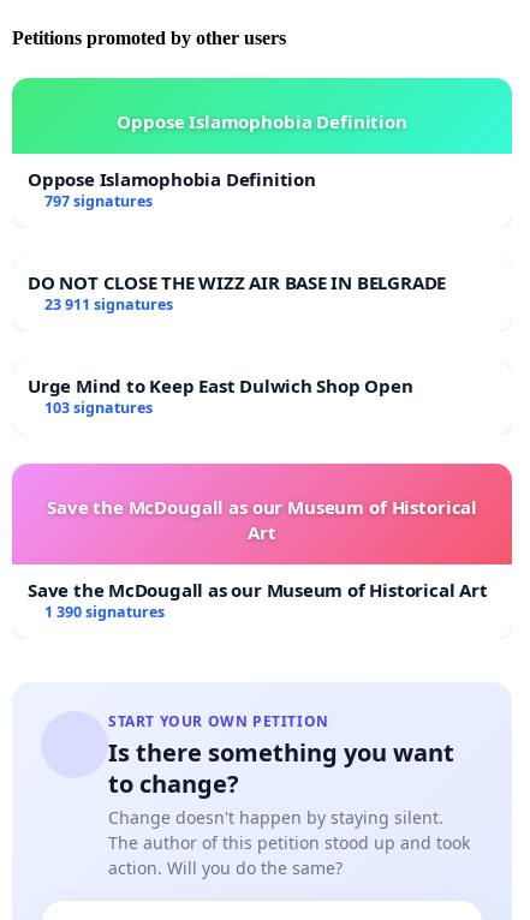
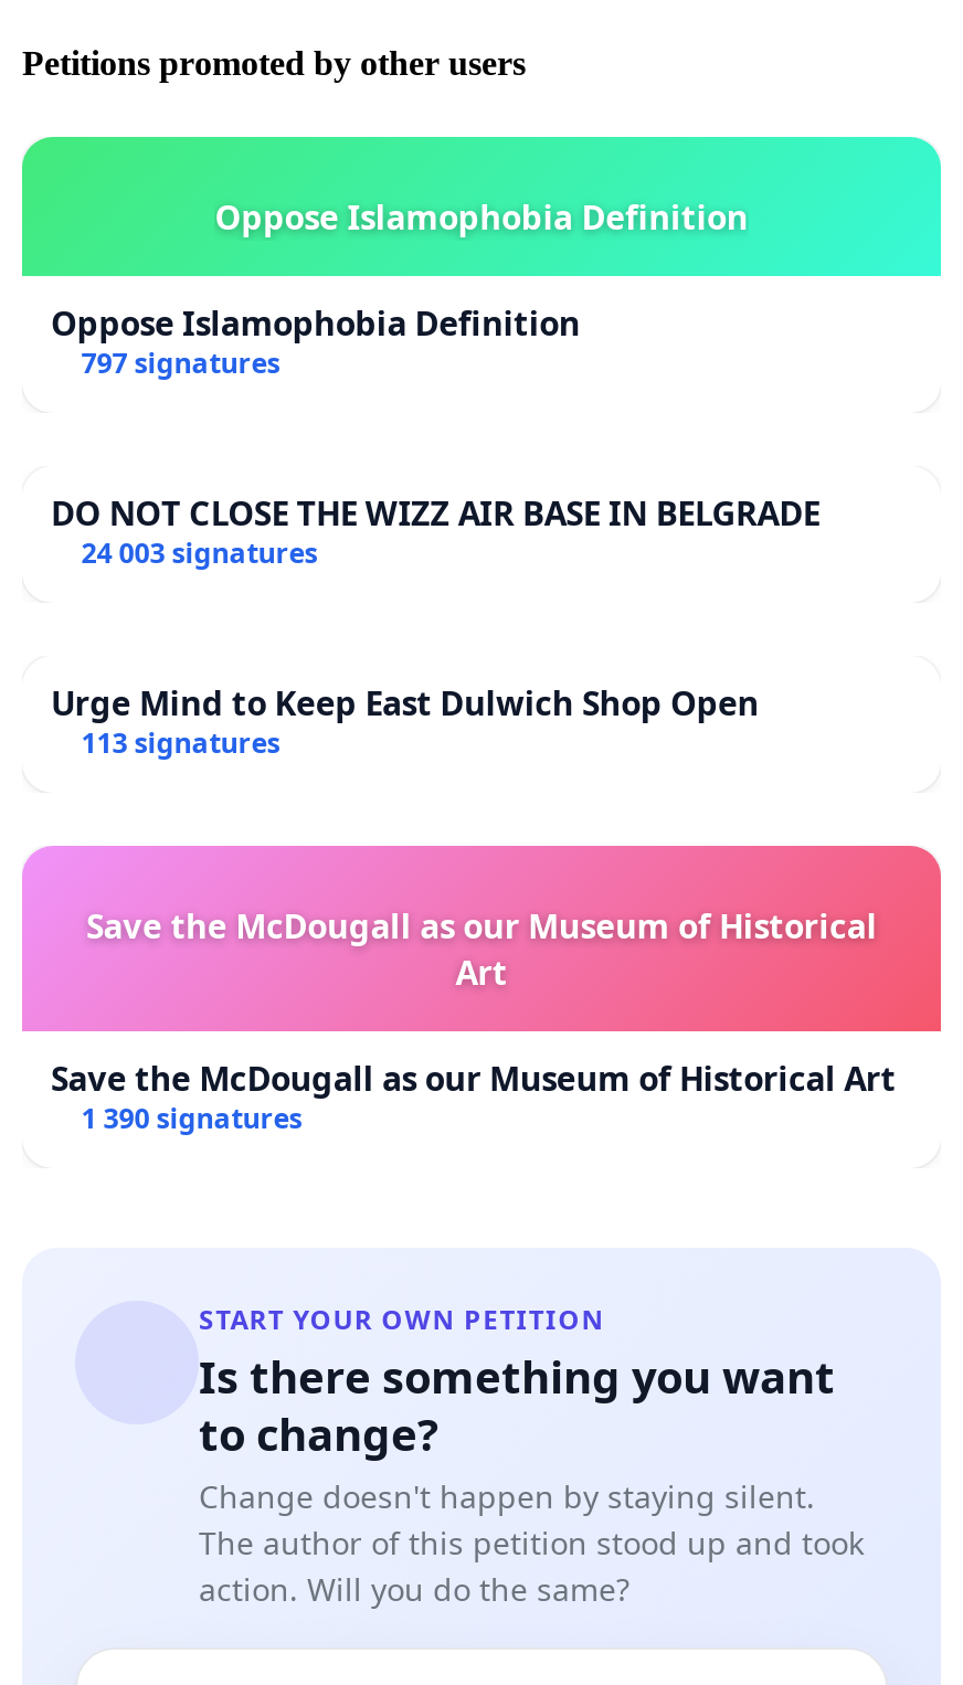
[44,294,173,314] 23 911 signatures -> [81,534,318,572] 24 003 signatures
[44,397,152,418] 103 signatures -> [81,724,280,761] 113 signatures

